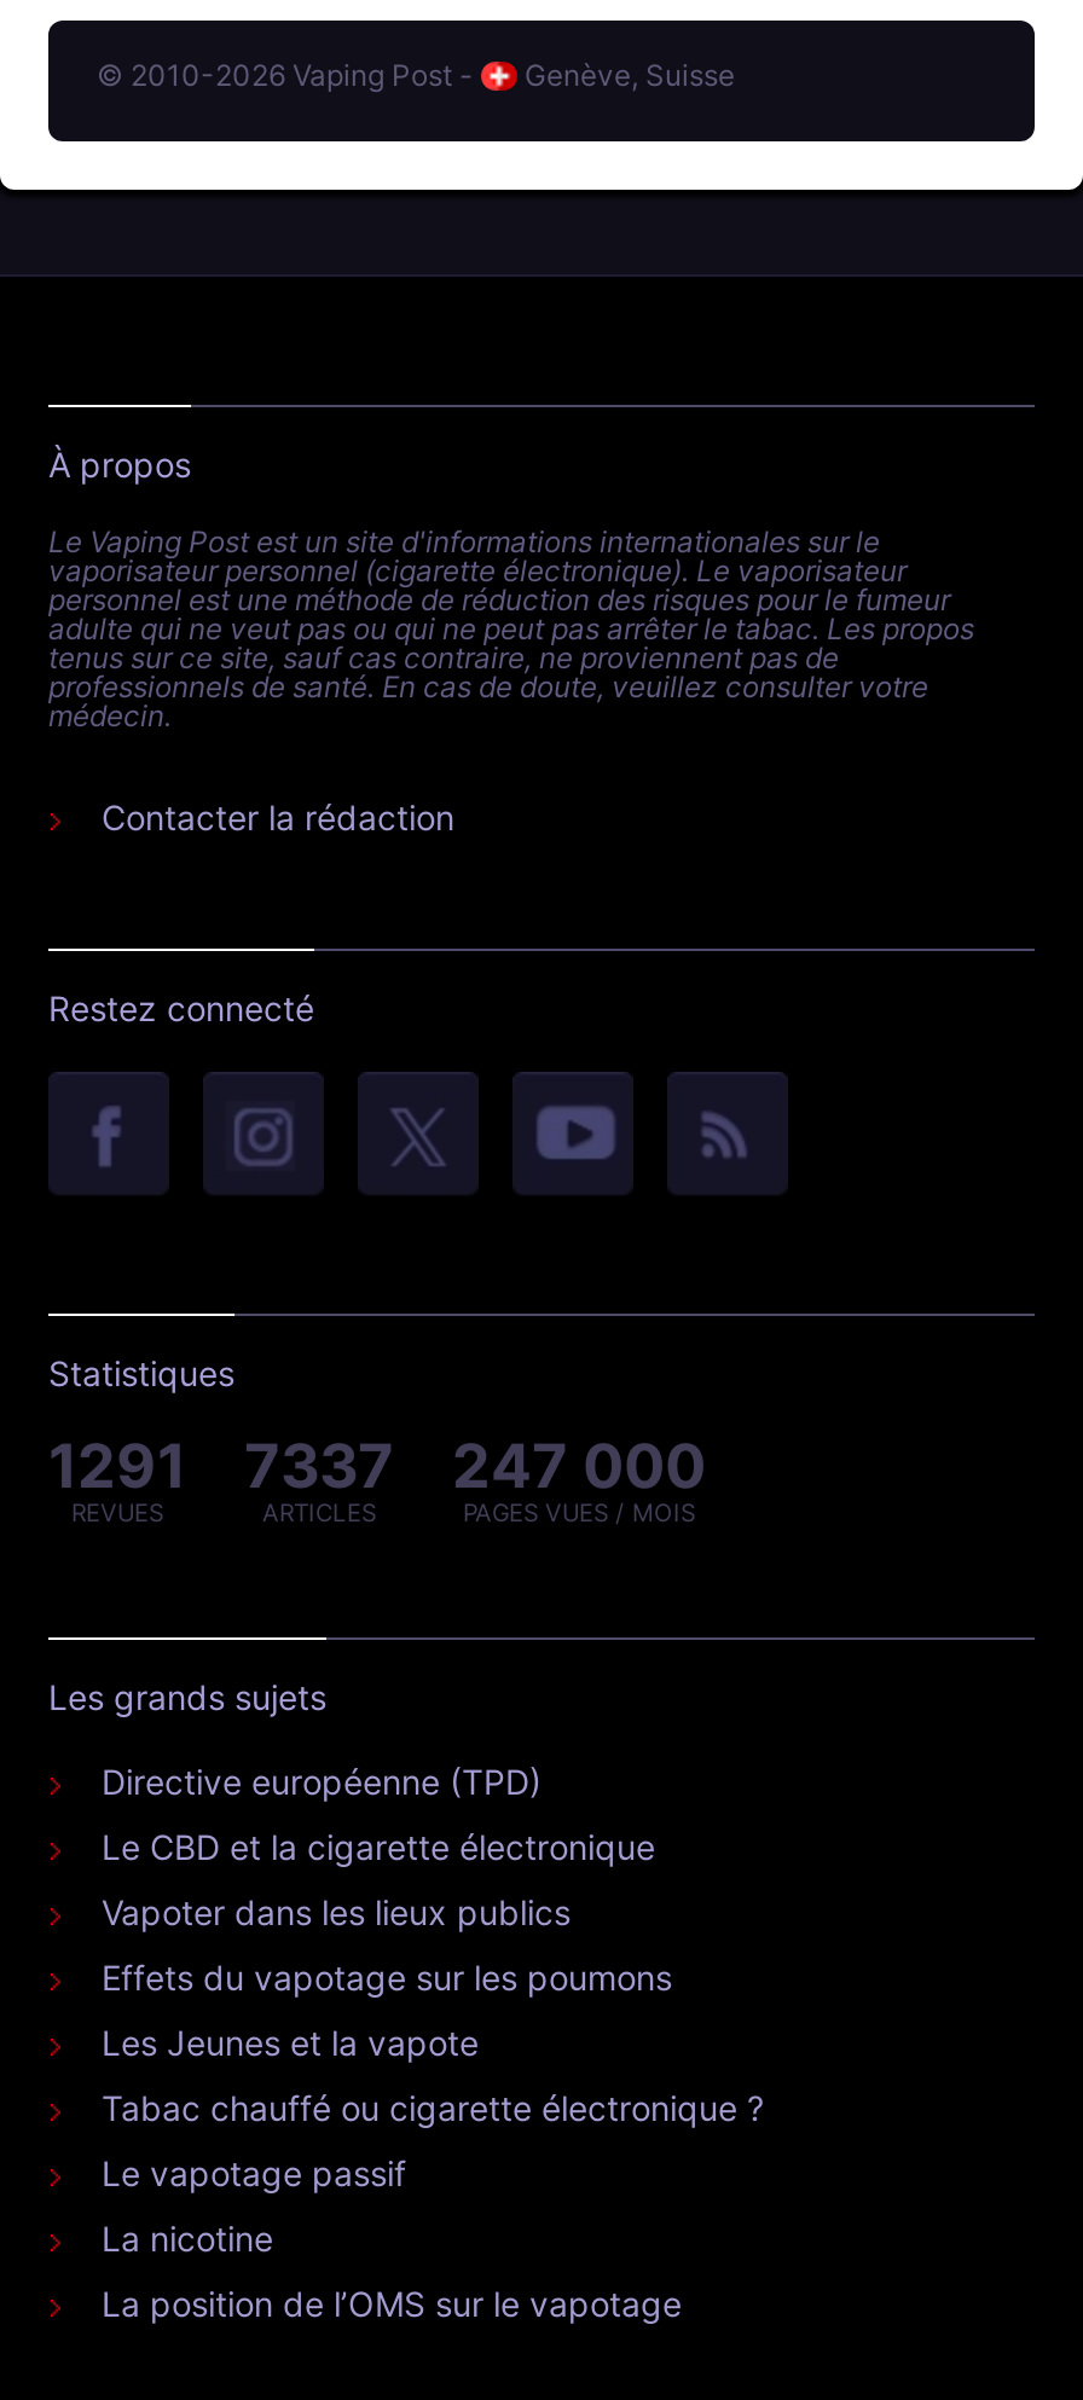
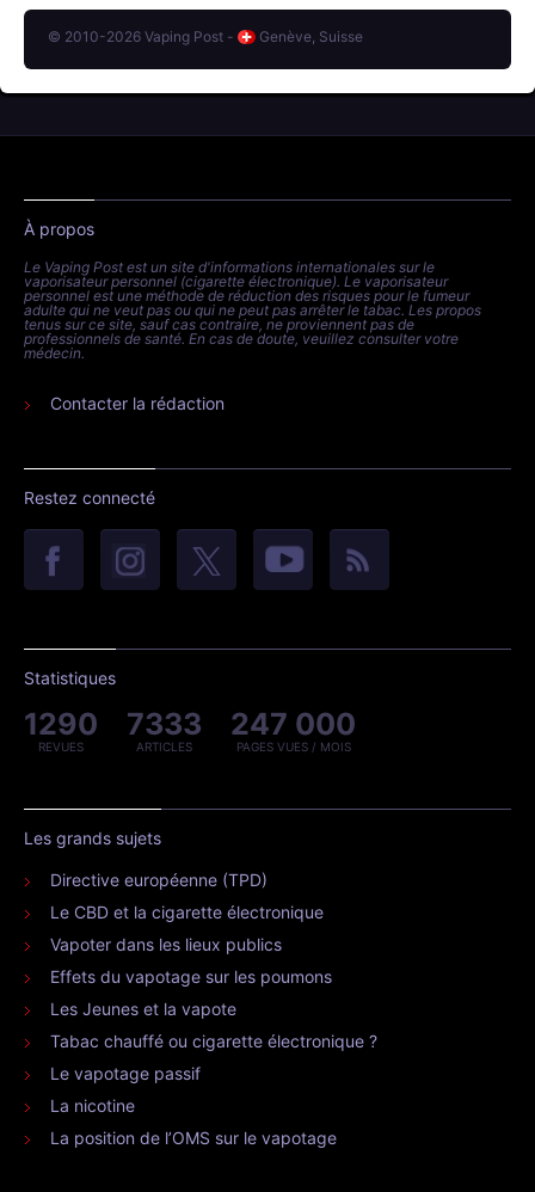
[48,1431,186,1503] 1291 -> [24,706,98,742] 1290
[244,1431,394,1503] 7337 -> [127,706,202,742] 7333

